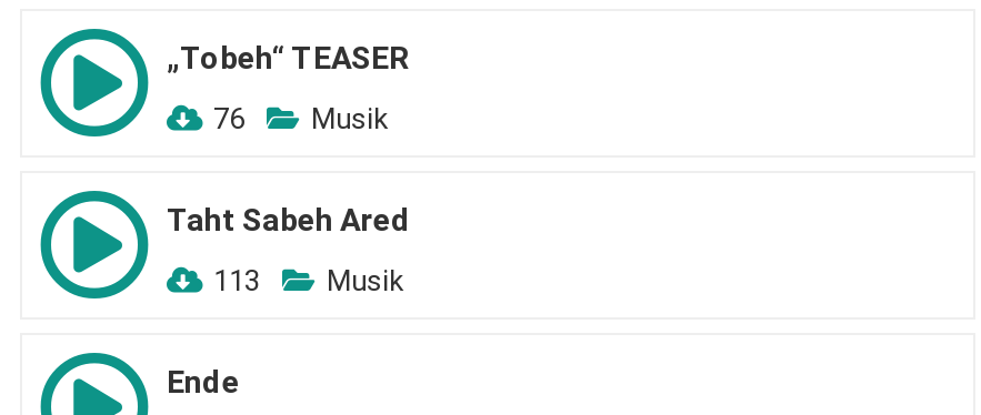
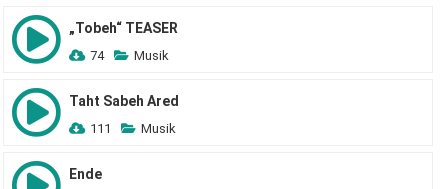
[213,102,389,135] 76 Musik -> [90,48,169,63] 74 Musik
[213,264,404,297] 113 Musik -> [90,121,176,136] 111 Musik

